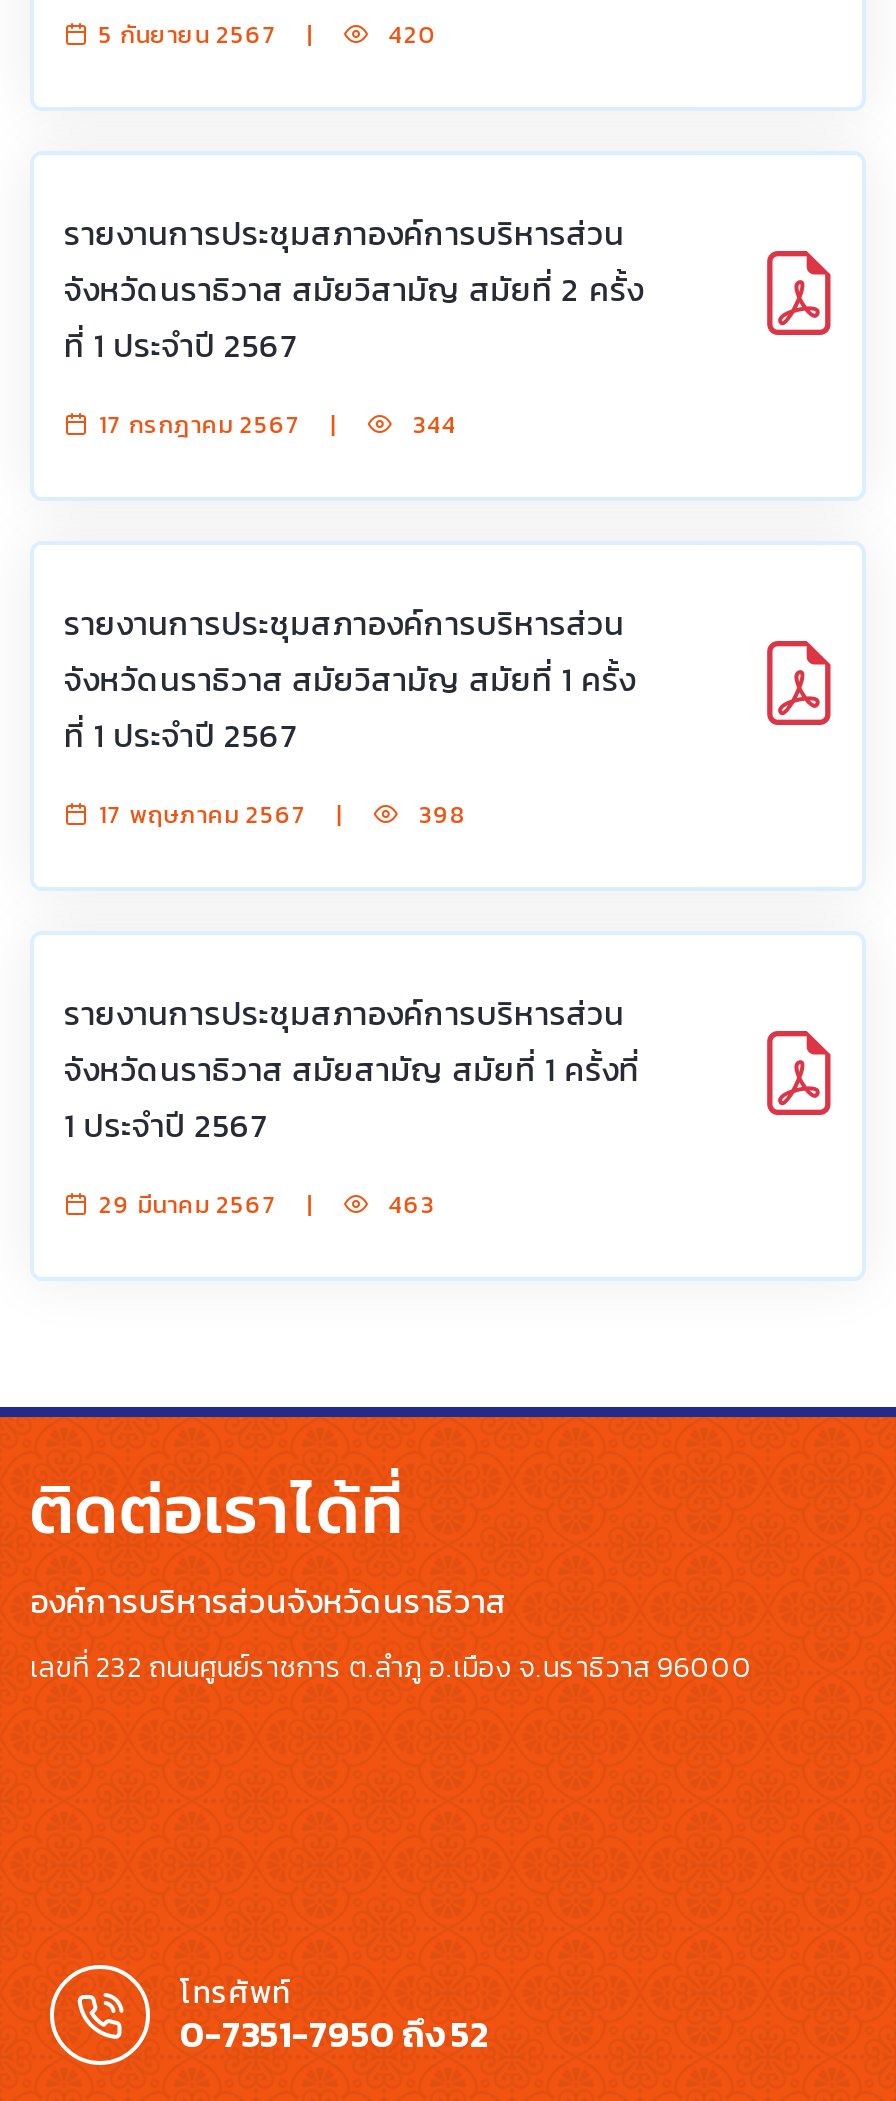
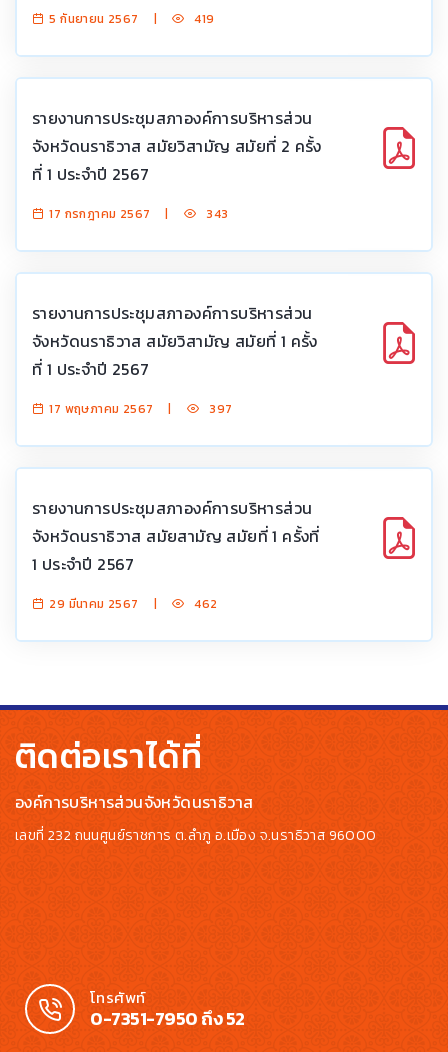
[389,17,435,53] 420 -> [194,10,215,28] 419
[412,407,457,443] 344 -> [206,205,228,223] 343
[418,797,467,833] 398 -> [209,400,232,418] 397
[389,1187,435,1223] 463 -> [194,595,218,613] 462

